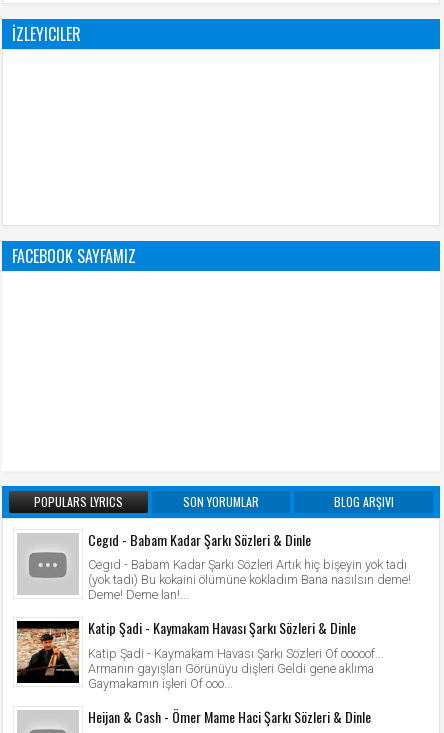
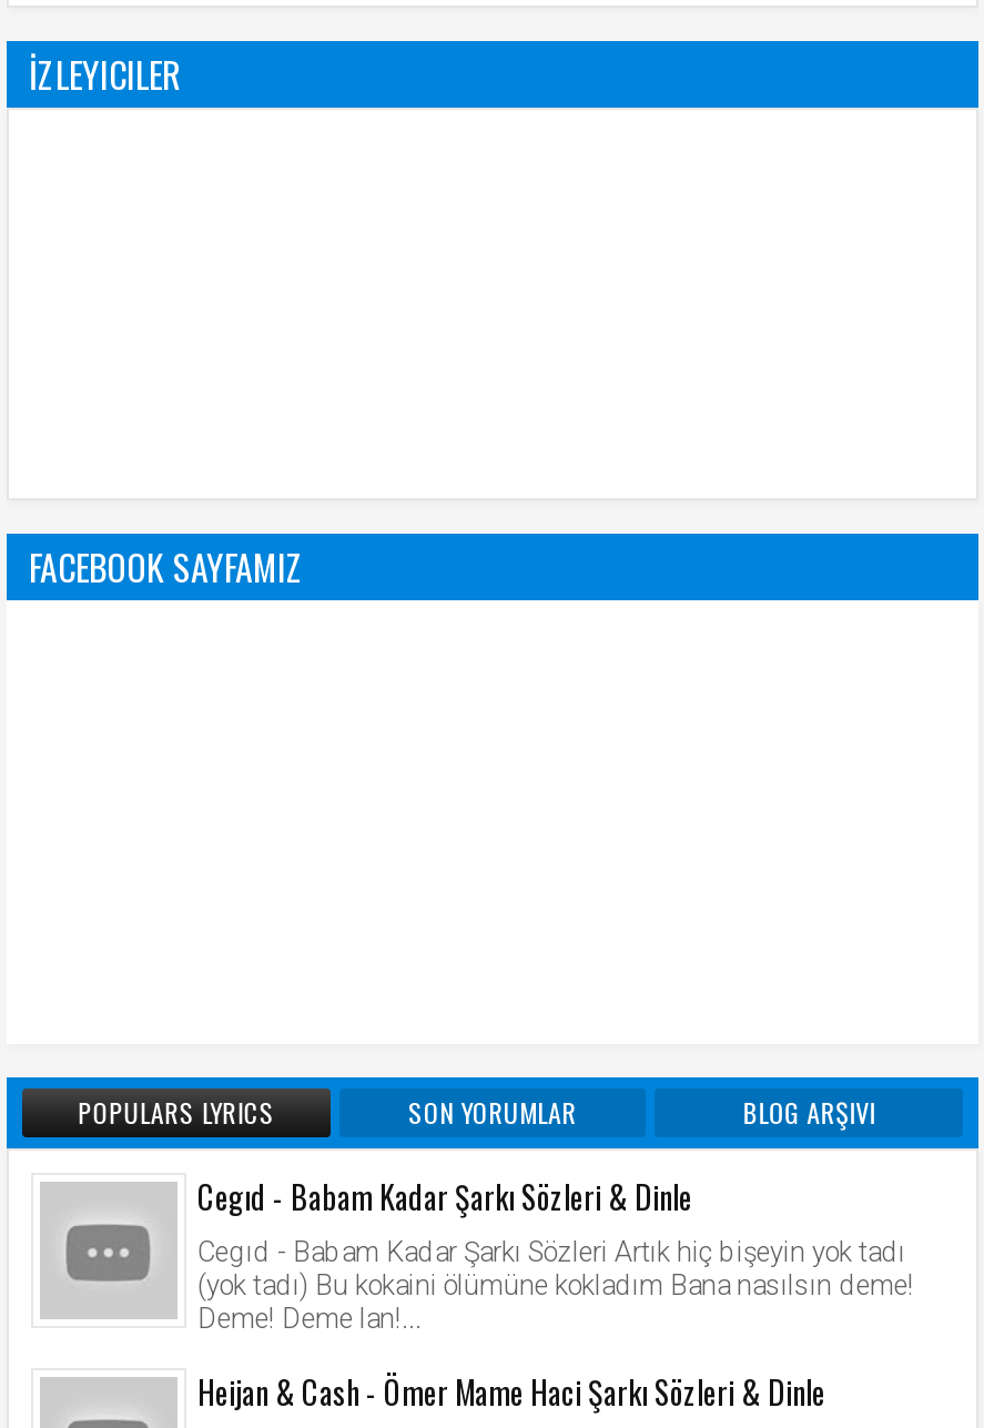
[16,617,384,691] [image] | Katip Şadi - Kaymakam Havası Şarkı Sözleri & Dinle | Katip Şadi - Kaymakam Havası Şarkı Sözleri Of ooooof... | Armanın gayışları Görünüyu dişleri Geldi gene aklıma | Gaymakamın işleri Of ooo... -> none

